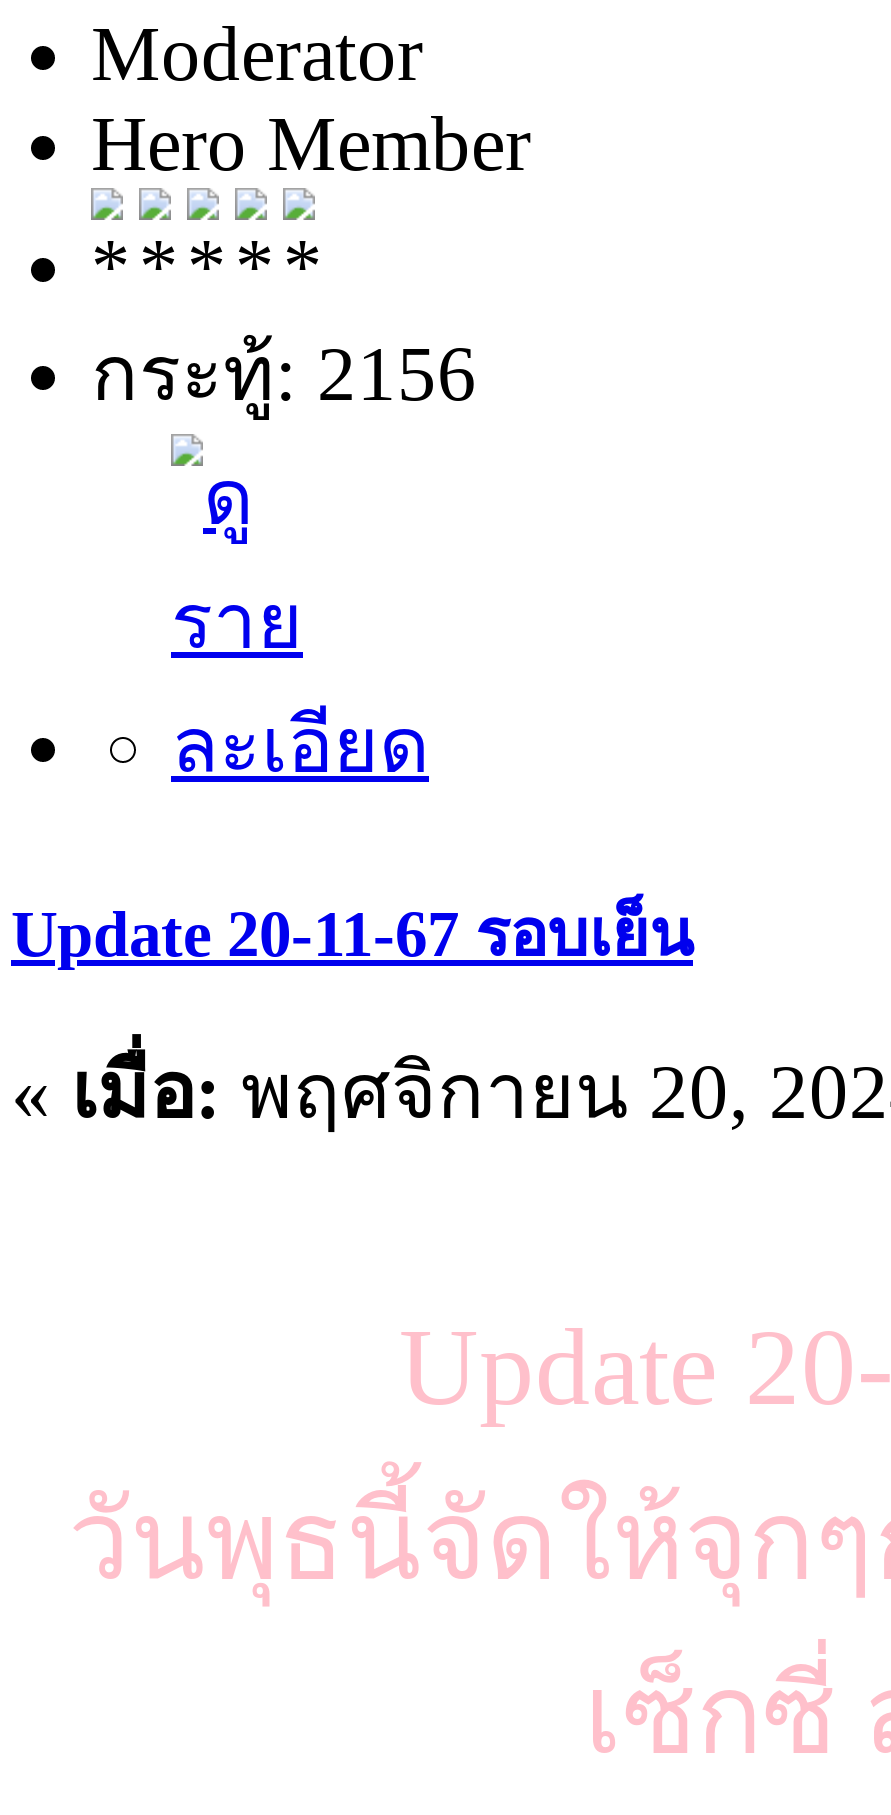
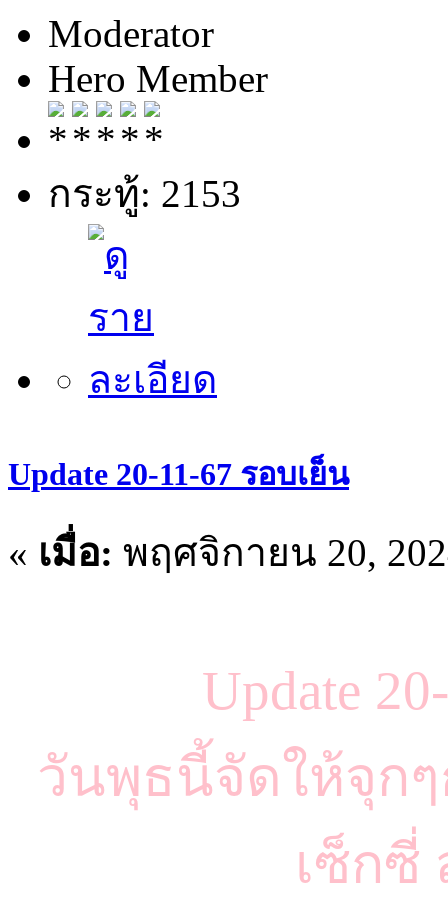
[91,330,477,416] กระทู้: 2156 -> [48,172,241,215] กระทู้: 2153

